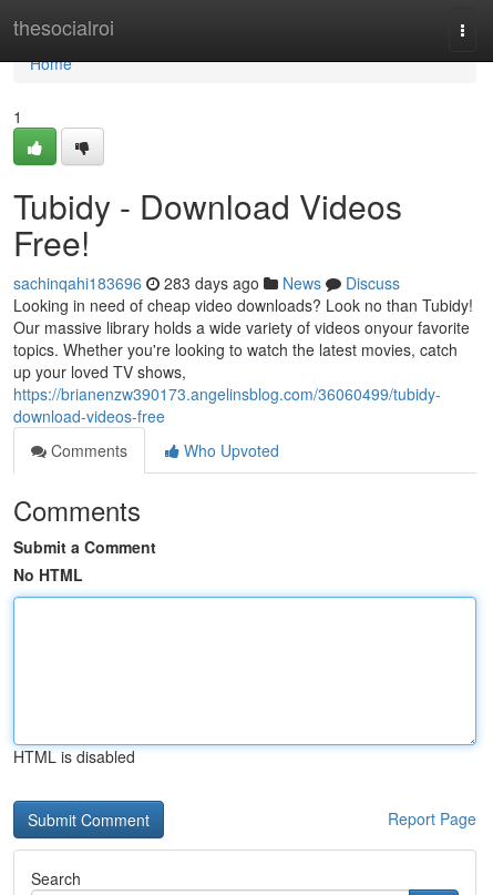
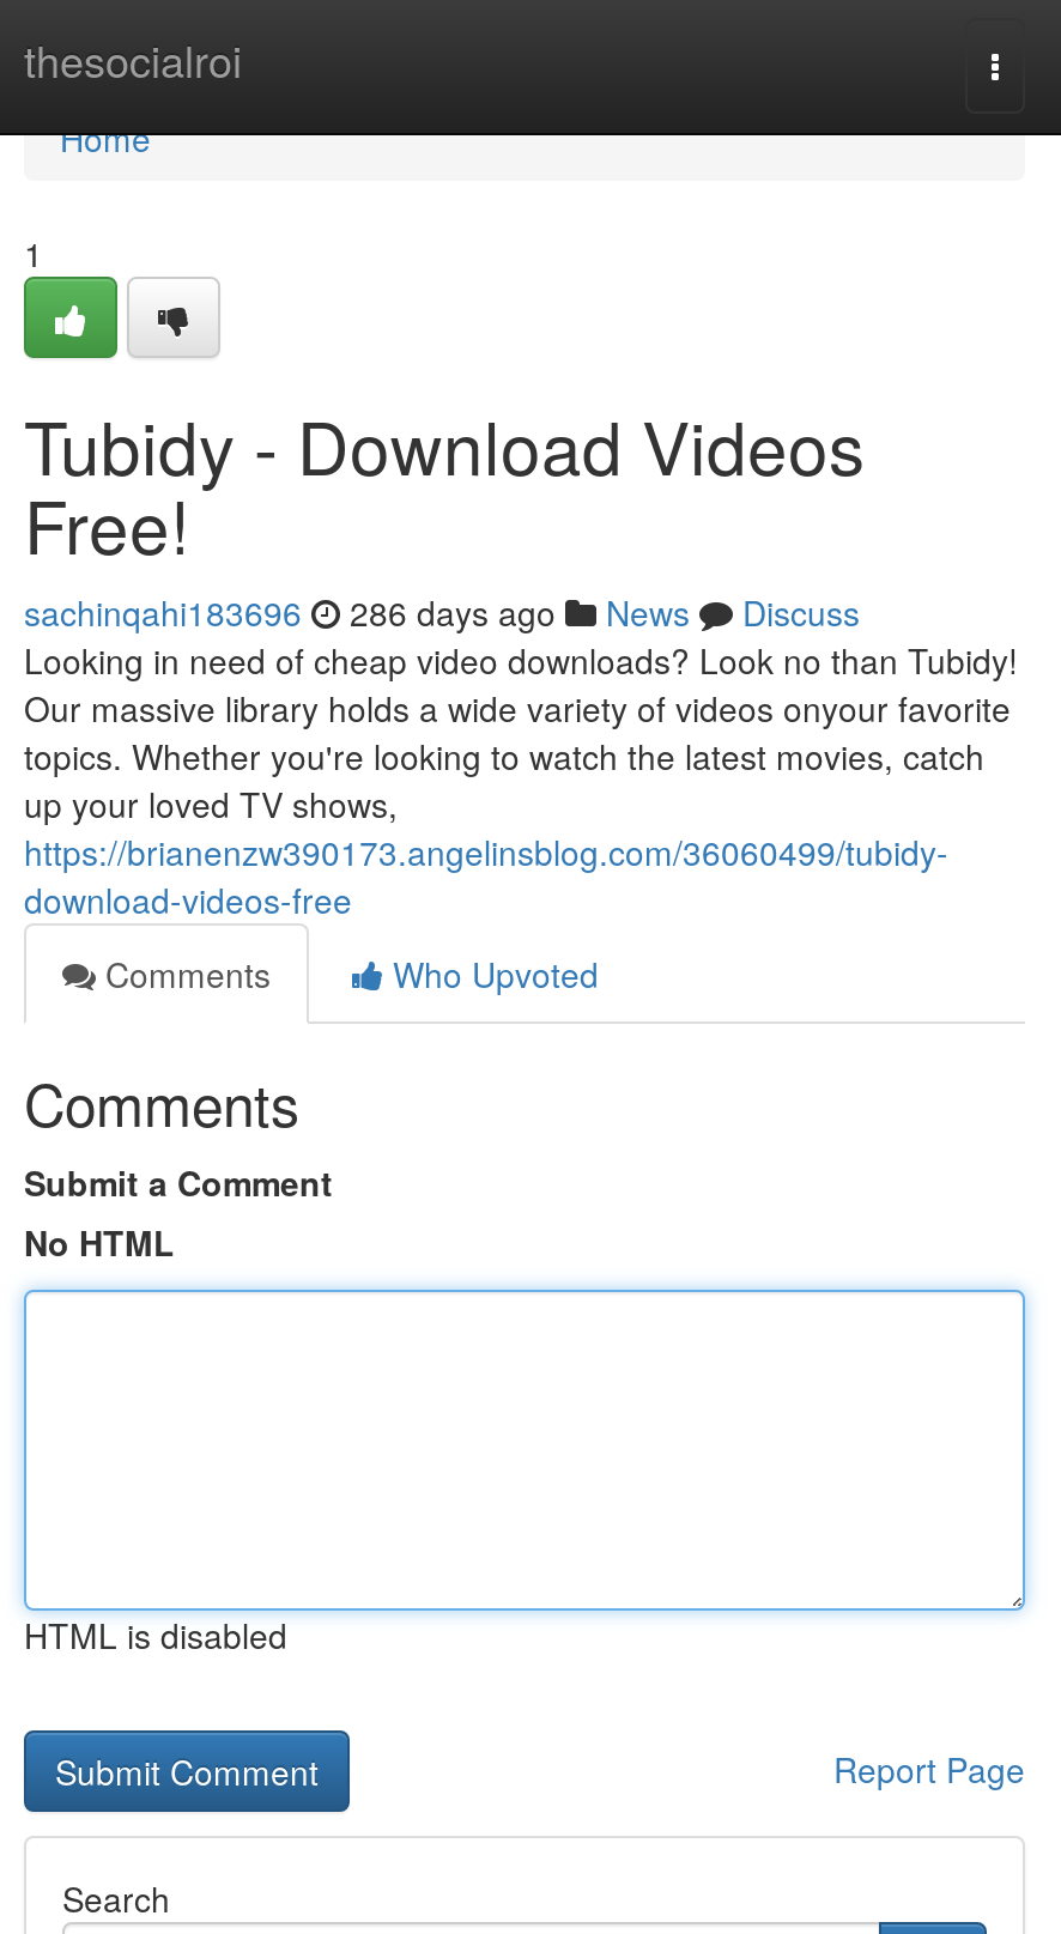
[13,272,400,294] sachinqahi183696 283 days ago News Discuss -> [24,588,860,636] sachinqahi183696 286 days ago News Discuss

